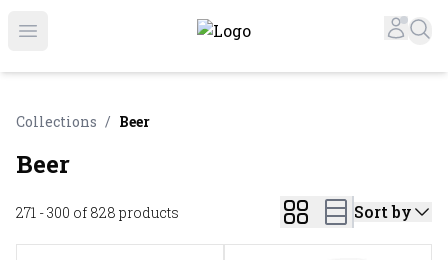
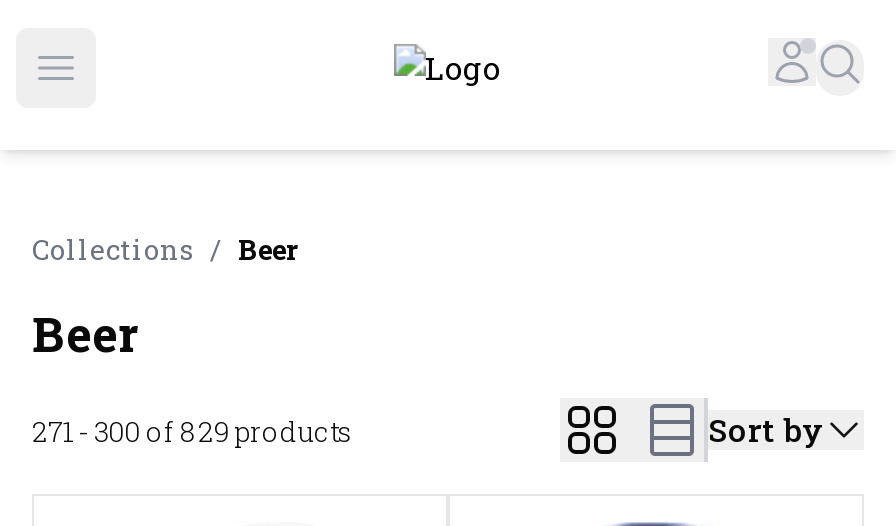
[16,202,179,221] 271 - 300 of 828 products -> [32,411,354,449] 271 - 300 of 829 products

